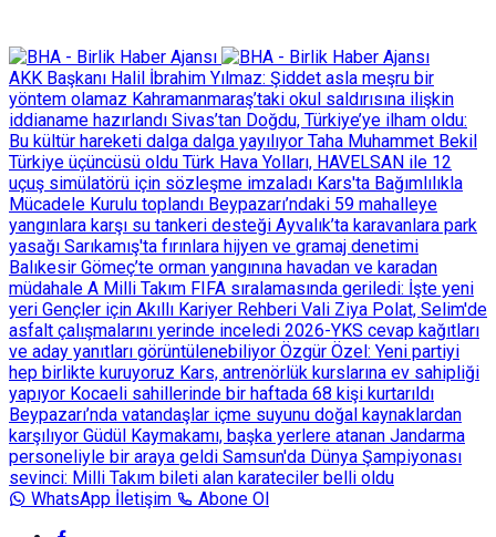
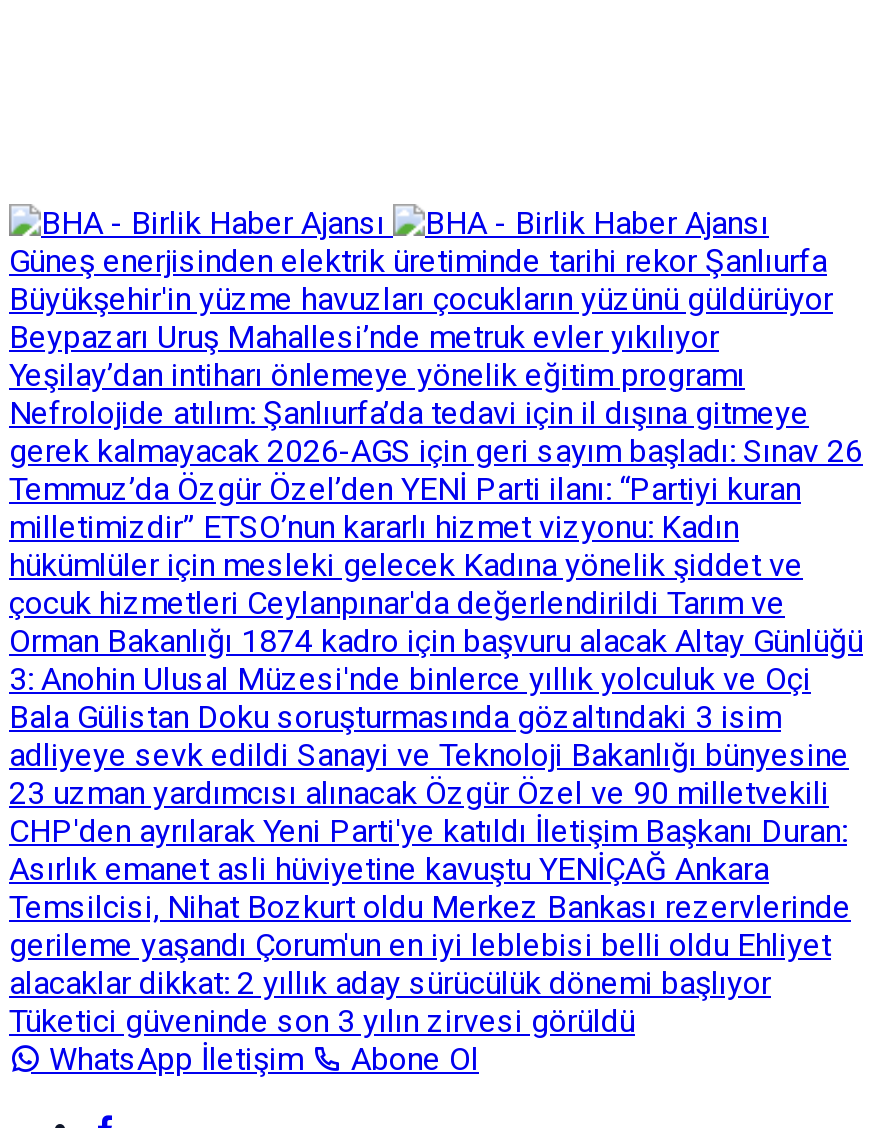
[9,68,487,488] AKK Başkanı Halil İbrahim Yılmaz: Şiddet asla meşru bir | yöntem olamaz Kahramanmaraş’taki okul saldırısına ilişkin | iddianame hazırlandı Sivas’tan Doğdu, Türkiye’ye ilham oldu: | Bu kültür hareketi dalga dalga yayılıyor Taha Muhammet Bekil | Türkiye üçüncüsü oldu Türk Hava Yolları, HAVELSAN ile 12 | uçuş simülatörü için sözleşme imzaladı Kars'ta Bağımlılıkla | Mücadele Kurulu toplandı Beypazarı’ndaki 59 mahalleye | yangınlara karşı su tankeri desteği Ayvalık’ta karavanlara park | yasağı Sarıkamış'ta fırınlara hijyen ve gramaj denetimi | Balıkesir Gömeç’te orman yangınına havadan ve karadan | müdahale A Milli Takım FIFA sıralamasında geriledi: İşte yeni | yeri Gençler için Akıllı Kariyer Rehberi Vali Ziya Polat, Selim'de | asfalt çalışmalarını yerinde inceledi 2026-YKS cevap kağıtları | ve aday yanıtları görüntülenebiliyor Özgür Özel: Yeni partiyi | hep birlikte kuruyoruz Kars, antrenörlük kurslarına ev sahipliği | yapıyor Kocaeli sahillerinde bir haftada 68 kişi kurtarıldı | Beypazarı’nda vatandaşlar içme suyunu doğal kaynaklardan | karşılıyor Güdül Kaymakamı, başka yerlere atanan Jandarma | personeliyle bir araya geldi Samsun'da Dünya Şampiyonası | sevinci: Milli Takım bileti alan karateciler belli oldu -> [9,242,863,1040] Güneş enerjisinden elektrik üretiminde tarihi rekor Şanlıurfa | Büyükşehir'in yüzme havuzları çocukların yüzünü güldürüyor | Beypazarı Uruş Mahallesi’nde metruk evler yıkılıyor | Yeşilay’dan intiharı önlemeye yönelik eğitim programı | Nefrolojide atılım: Şanlıurfa’da tedavi için il dışına gitmeye | gerek kalmayacak 2026-AGS için geri sayım başladı: Sınav 26 | Temmuz’da Özgür Özel’den YENİ Parti ilanı: “Partiyi kuran | milletimizdir” ETSO’nun kararlı hizmet vizyonu: Kadın | hükümlüler için mesleki gelecek Kadına yönelik şiddet ve | çocuk hizmetleri Ceylanpınar'da değerlendirildi Tarım ve | Orman Bakanlığı 1874 kadro için başvuru alacak Altay Günlüğü | 3: Anohin Ulusal Müzesi'nde binlerce yıllık yolculuk ve Oçi | Bala Gülistan Doku soruşturmasında gözaltındaki 3 isim | adliyeye sevk edildi Sanayi ve Teknoloji Bakanlığı bünyesine | 23 uzman yardımcısı alınacak Özgür Özel ve 90 milletvekili | CHP'den ayrılarak Yeni Parti'ye katıldı İletişim Başkanı Duran: | Asırlık emanet asli hüviyetine kavuştu YENİÇAĞ Ankara | Temsilcisi, Nihat Bozkurt oldu Merkez Bankası rezervlerinde | gerileme yaşandı Çorum'un en iyi leblebisi belli oldu Ehliyet | alacaklar dikkat: 2 yıllık aday sürücülük dönemi başlıyor | Tüketici güveninde son 3 yılın zirvesi görüldü

